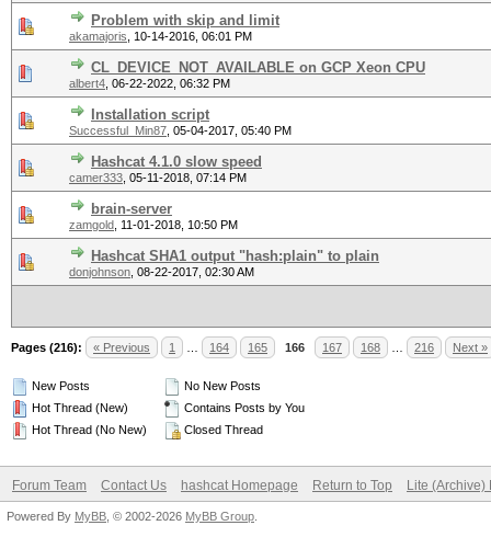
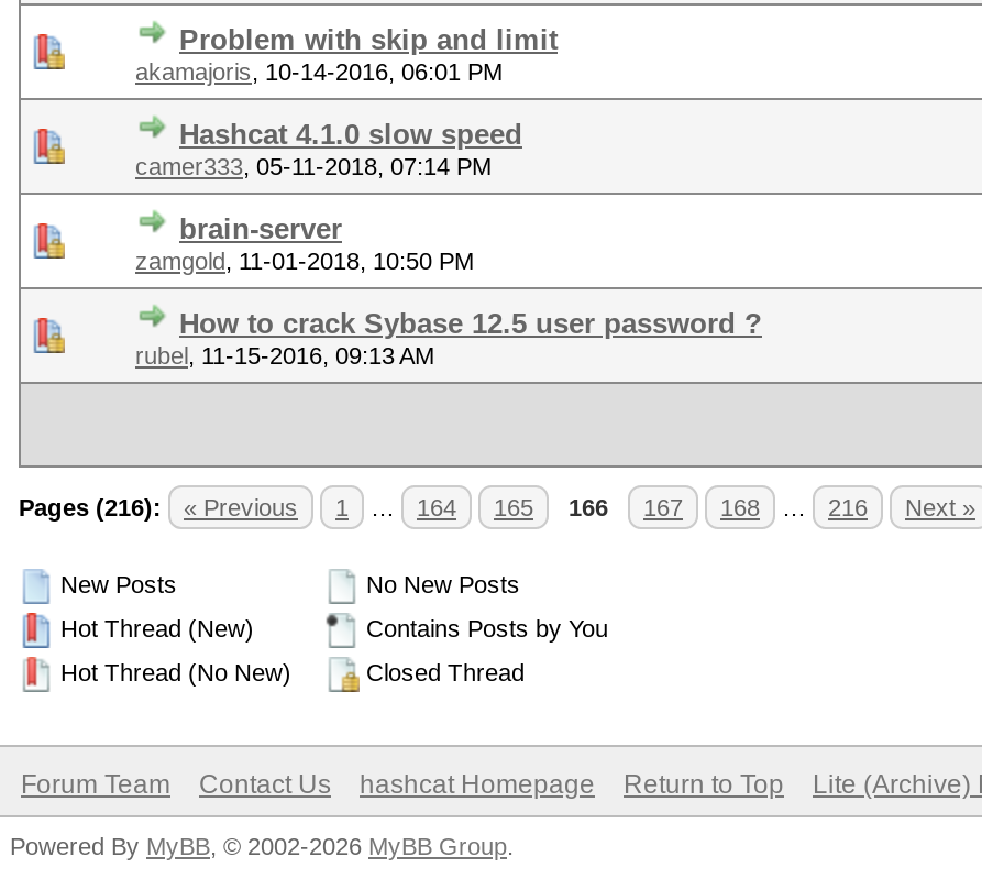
[69,59,425,137] CL_DEVICE_NOT_AVAILABLE on GCP Xeon CPU | albert4, 06-22-2022, 06:32 PM | Installation script | Successful_Min87, 05-04-2017, 05:40 PM -> none
[69,248,379,278] Hashcat SHA1 output "hash:plain" to plain | donjohnson, 08-22-2017, 02:30 AM -> [135,307,762,369] How to crack Sybase 12.5 user password ? | rubel, 11-15-2016, 09:13 AM

